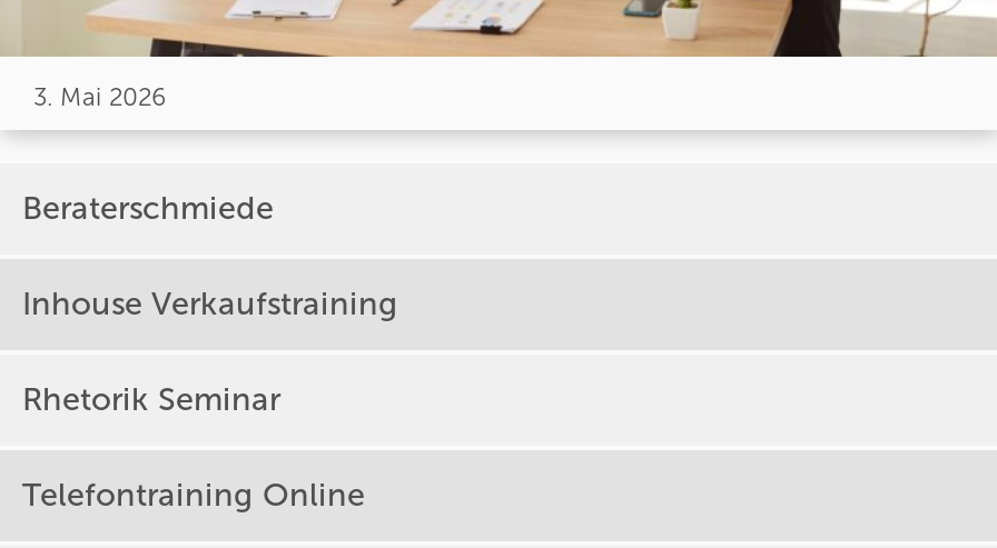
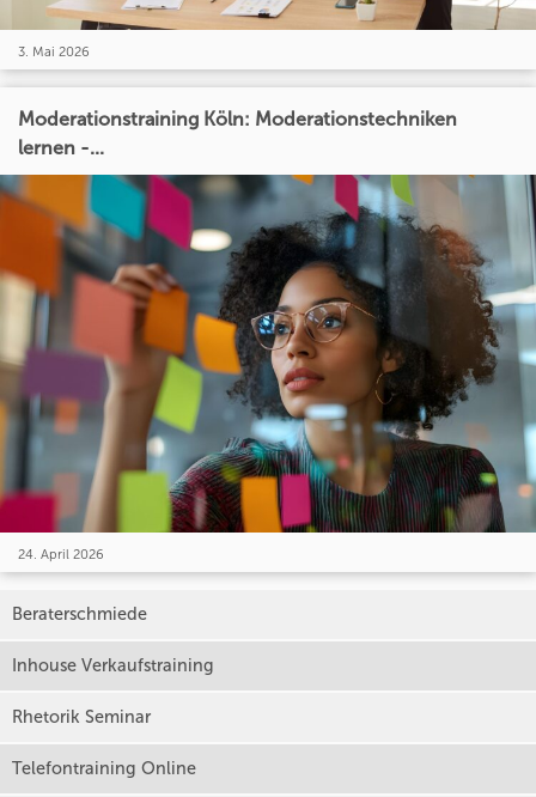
none -> [4,174,532,562] [image] | 24. April 2026
none -> [18,108,457,160] Moderationstraining Köln: Moderationstechniken | lernen -...

